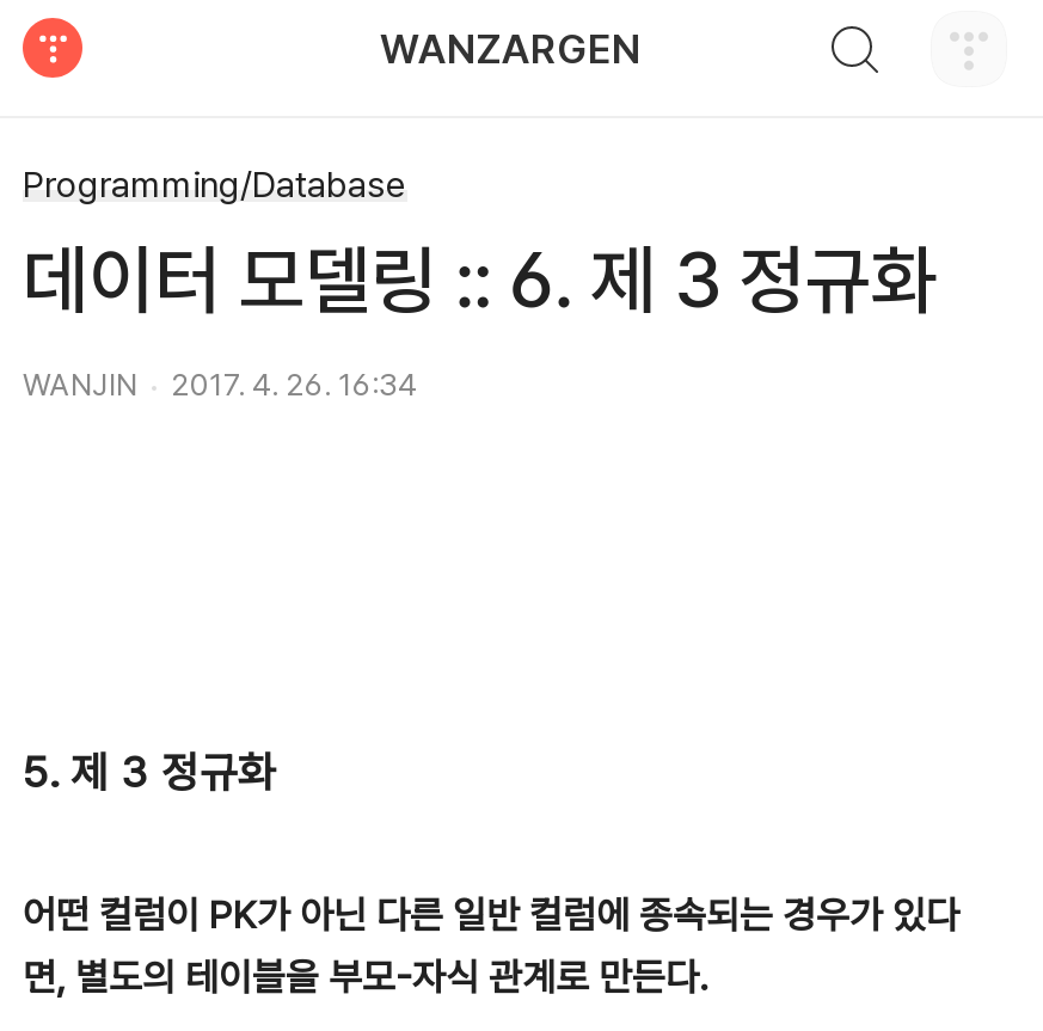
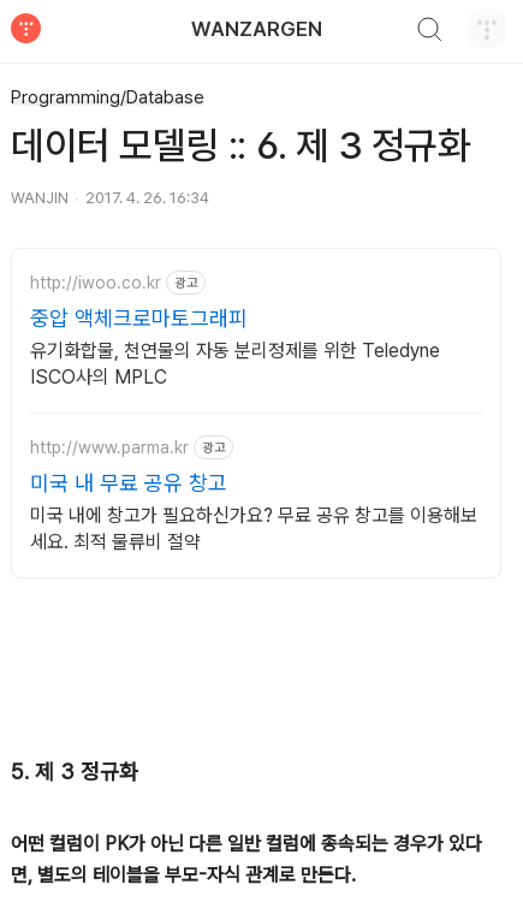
none -> [30,272,477,553] http://iwoo.co.kr | 광고 | 중압 액체크로마토그래피 | 유기화합물, 천연물의 자동 분리정제를 위한 Teledyne | ISCO사의 MPLC | http://www.parma.kr | 광고 | 미국 내 무료 공유 창고 | 미국 내에 창고가 필요하신가요? 무료 공유 창고를 이용해보 | 세요. 최적 물류비 절약

